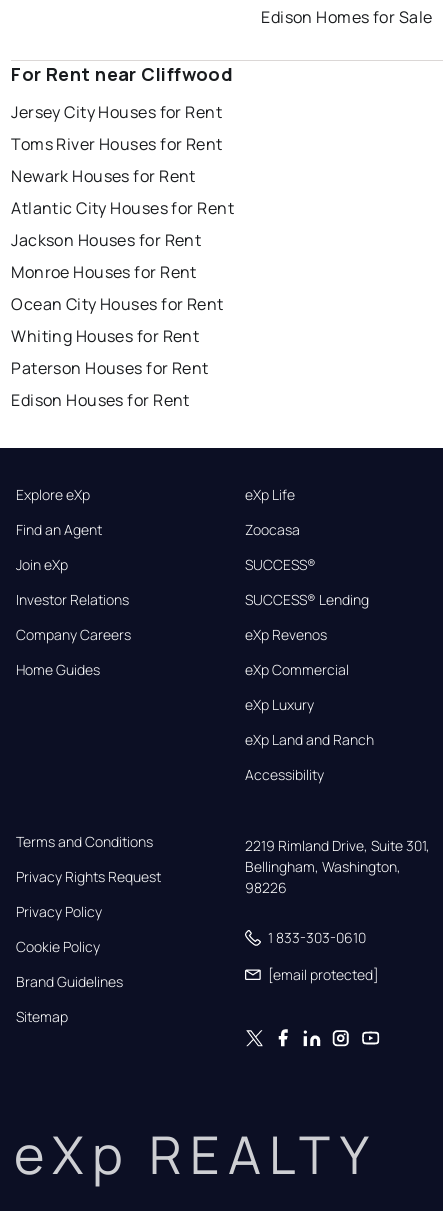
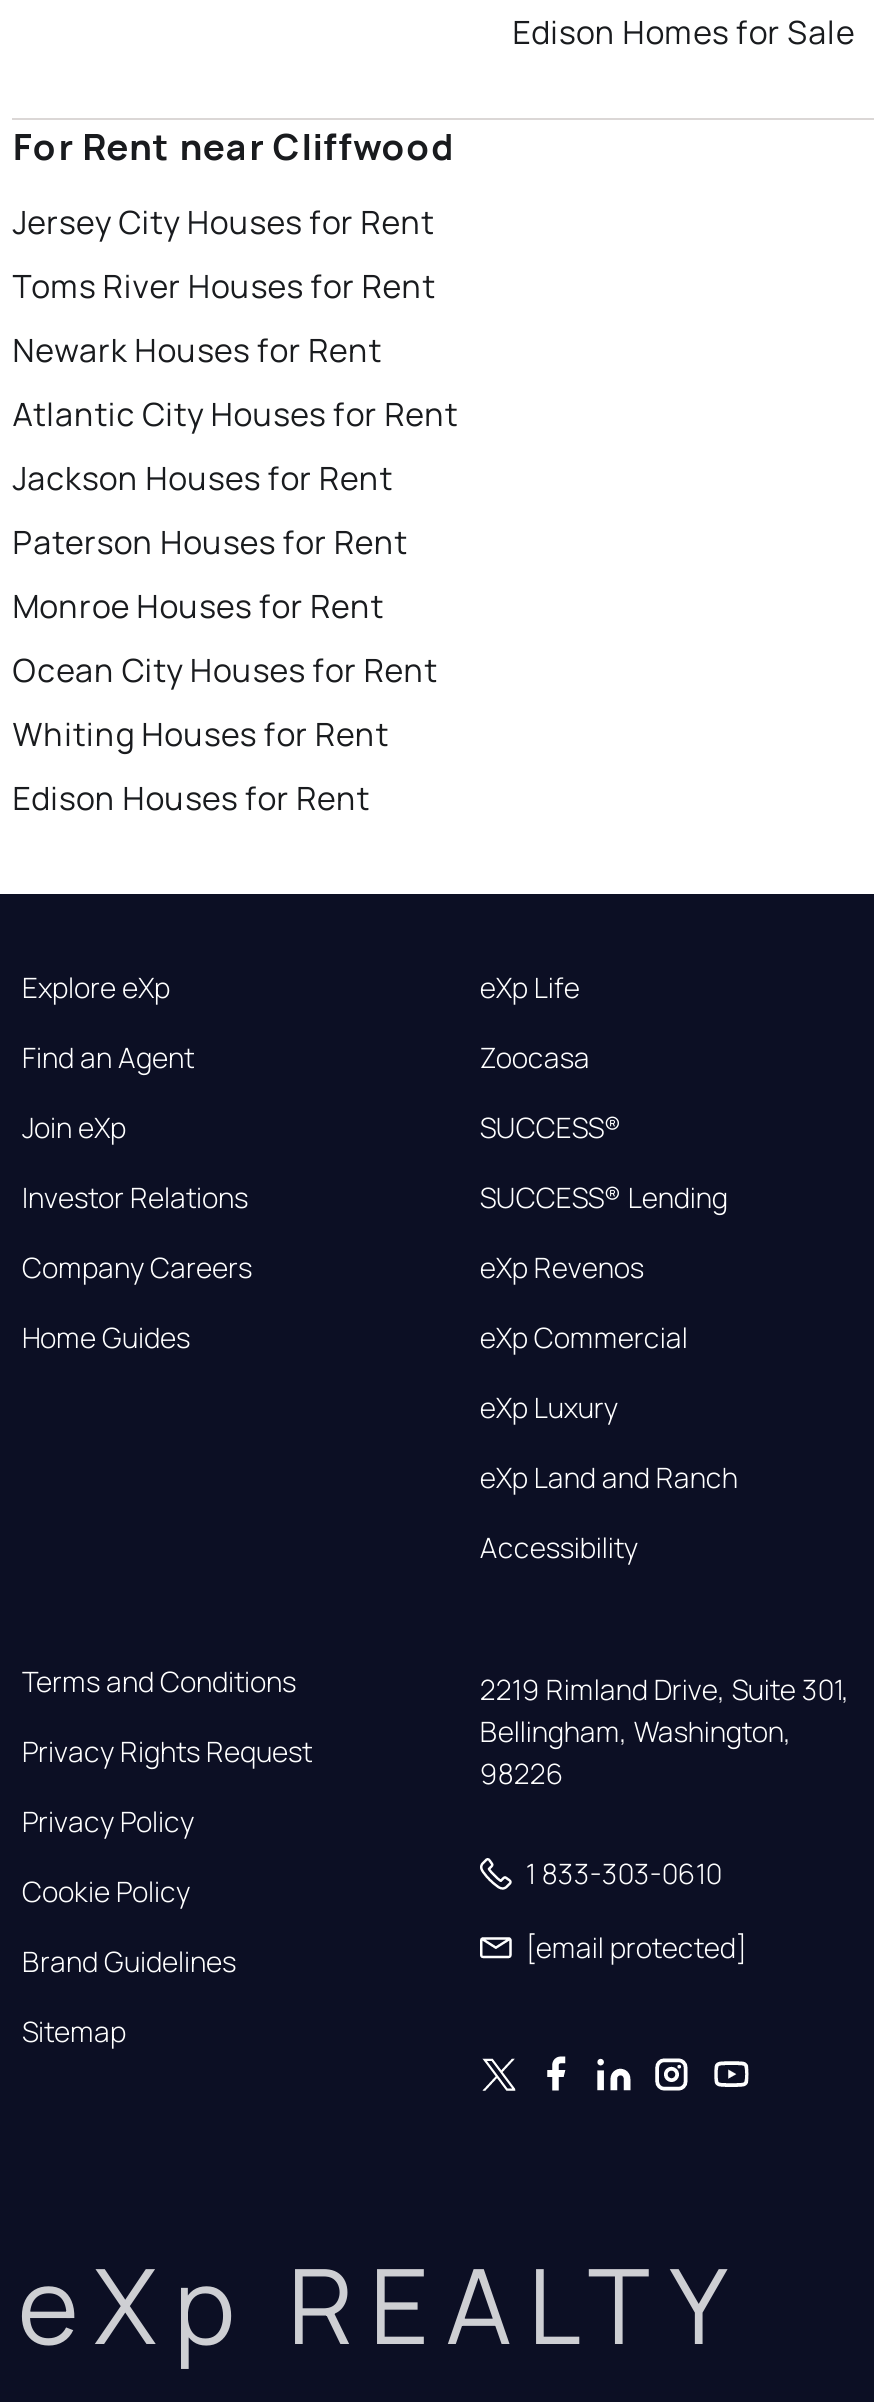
moved [11,261,224,347] -> [12,584,437,756]: Monroe Houses for Rent | Ocean City Houses for Rent | Whiting Houses for Rent
moved [11,357,209,379] -> [12,520,408,564]: Paterson Houses for Rent

